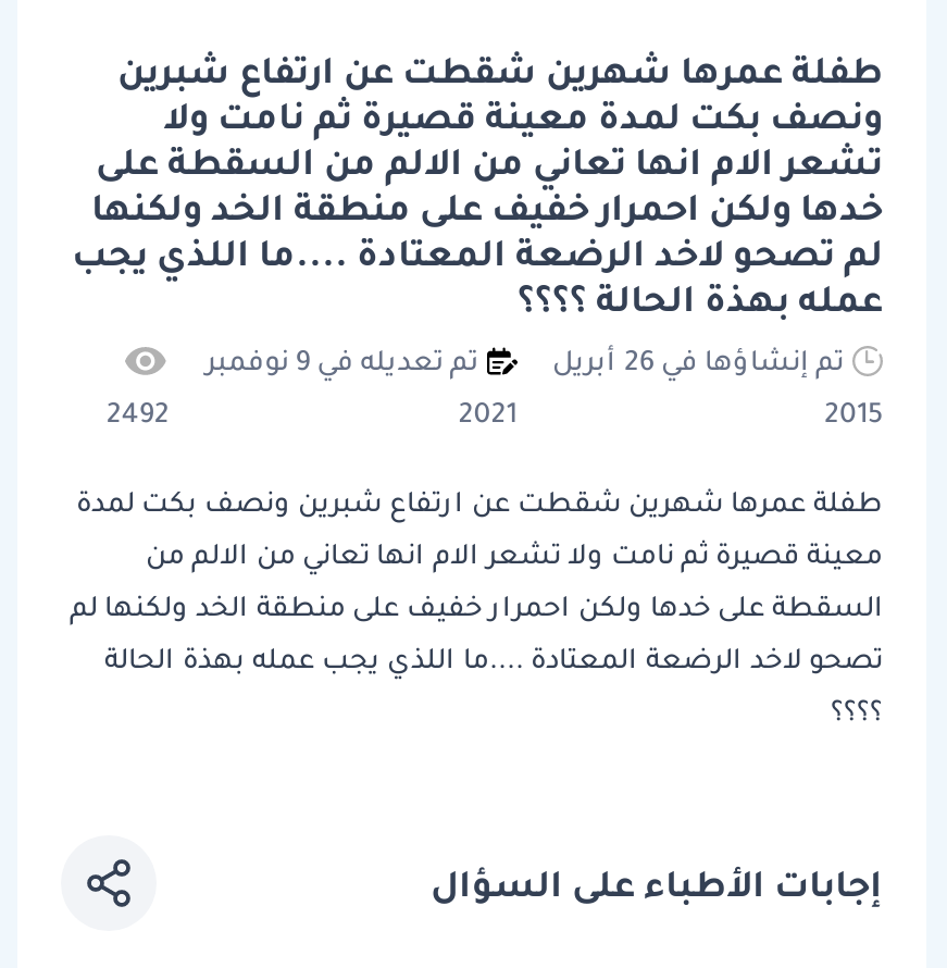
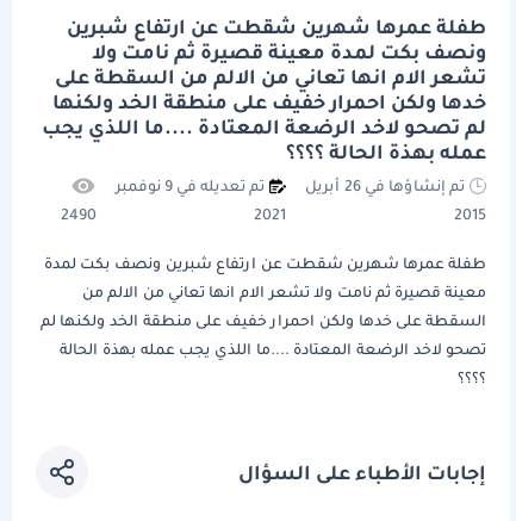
[106,392,169,433] 2492 -> [60,203,96,225] 2490

